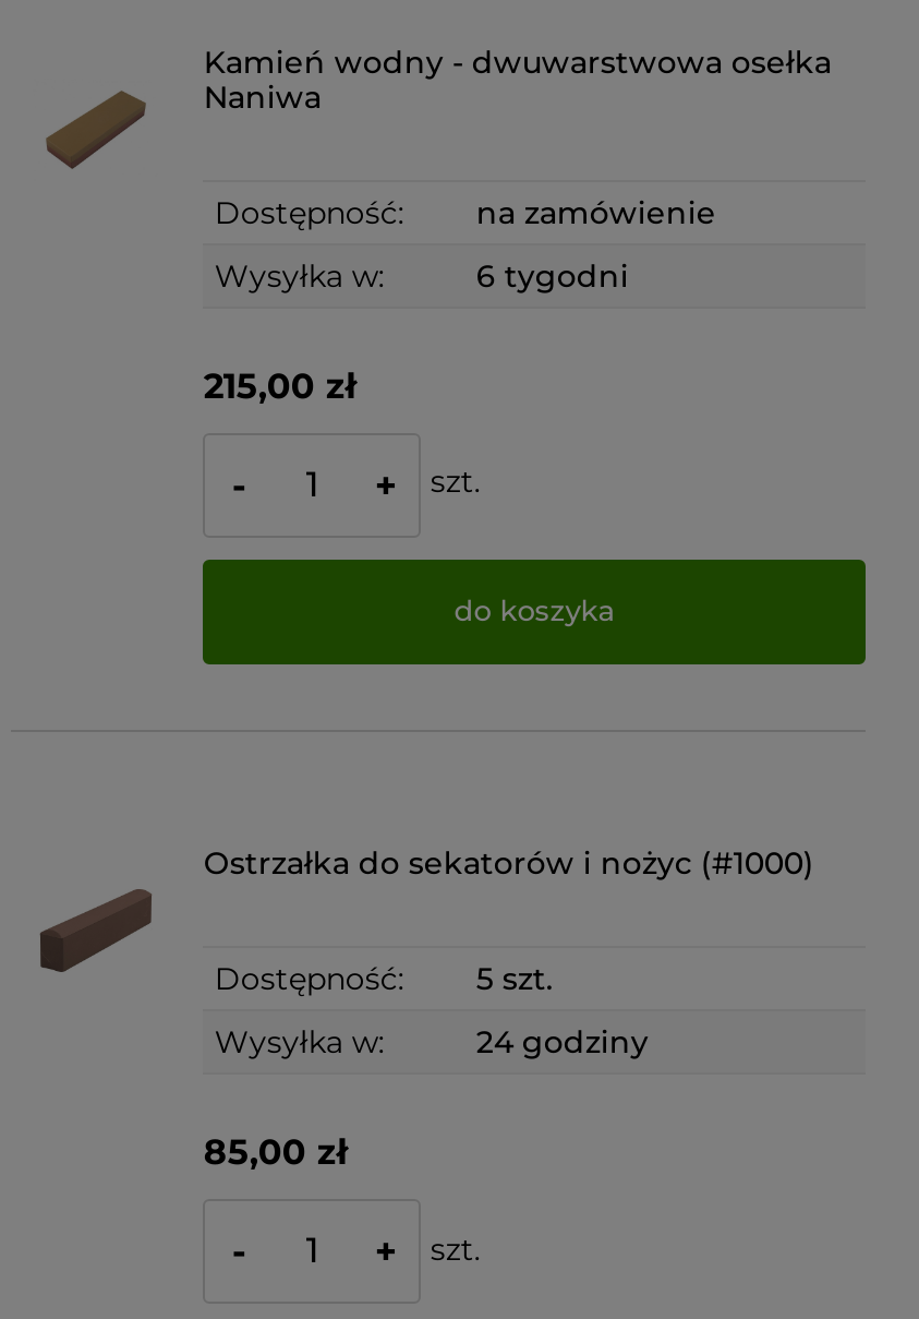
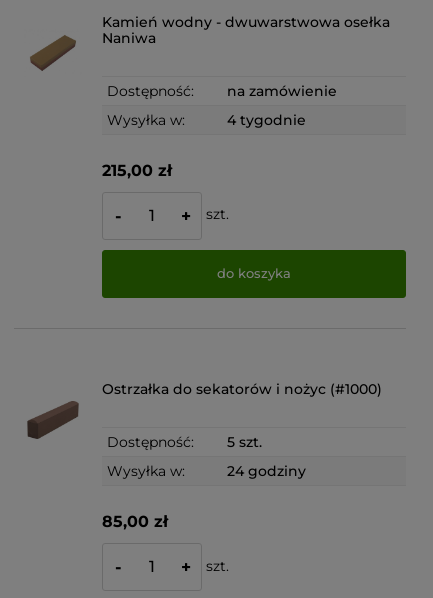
[476,255,629,295] 6 tygodni -> [227,110,306,128] 4 tygodnie

